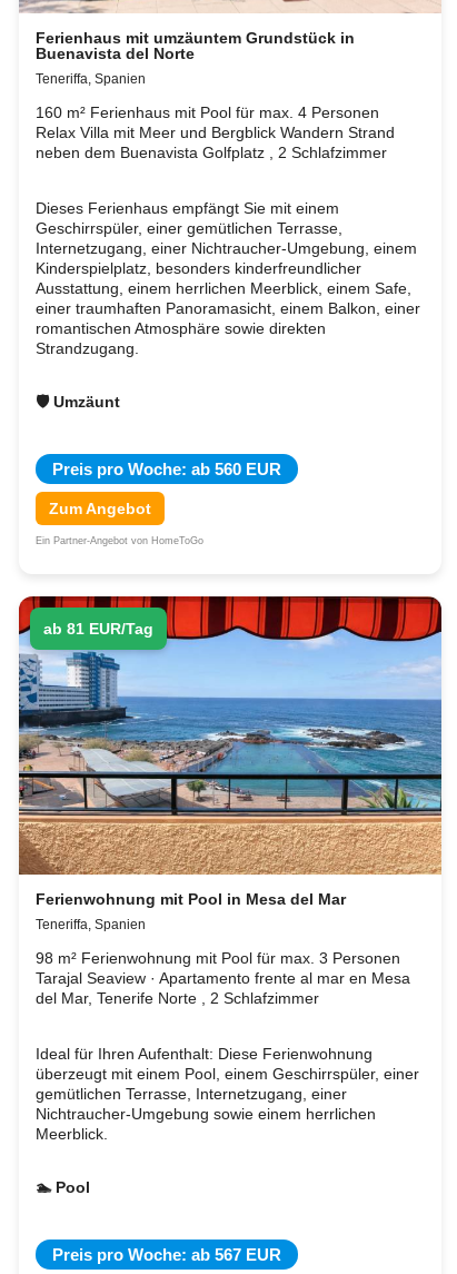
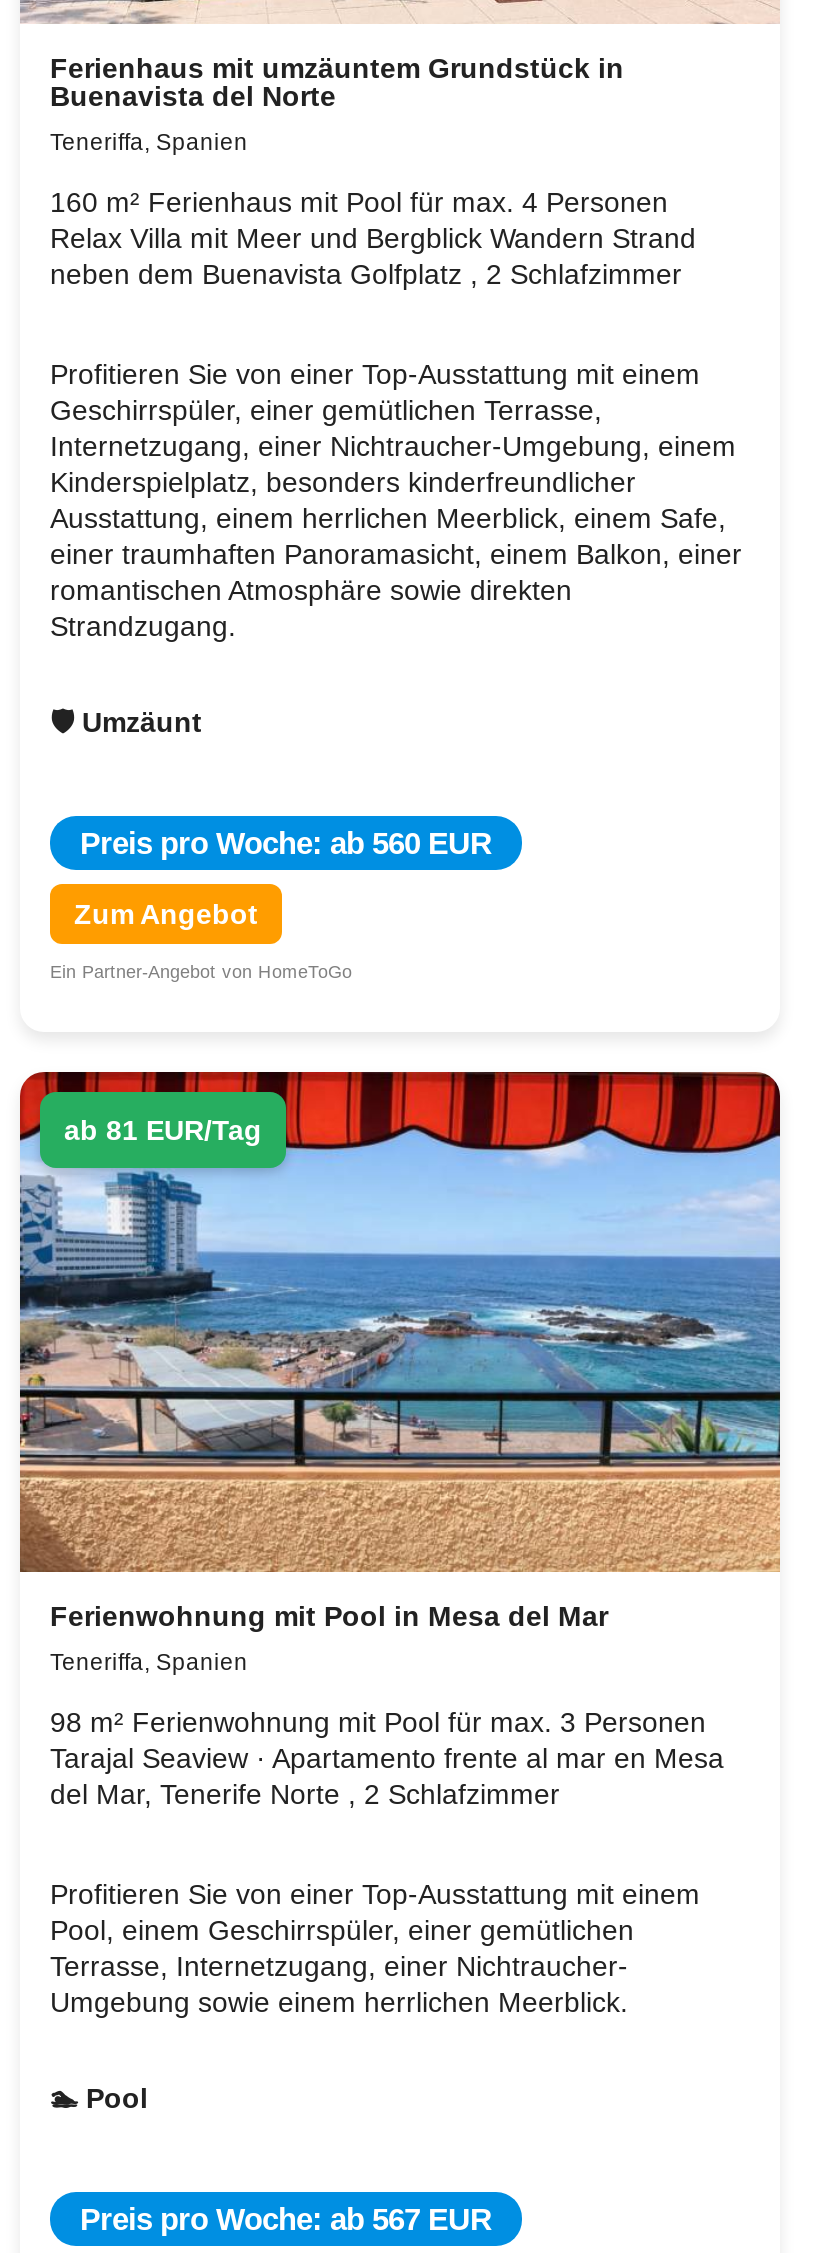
[36,199,339,217] Dieses Ferienhaus empfängt Sie mit einem -> [50,357,700,389] Profitieren Sie von einer Top-Ausstattung mit einem
[36,1044,419,1142] Ideal für Ihren Aufenthalt: Diese Ferienwohnung | überzeugt mit einem Pool, einem Geschirrspüler, einer | gemütlichen Terrasse, Internetzugang, einer | Nichtraucher-Umgebung sowie einem herrlichen | Meerblick. -> [50,1877,700,2017] Profitieren Sie von einer Top-Ausstattung mit einem | Pool, einem Geschirrspüler, einer gemütlichen | Terrasse, Internetzugang, einer Nichtraucher- | Umgebung sowie einem herrlichen Meerblick.

